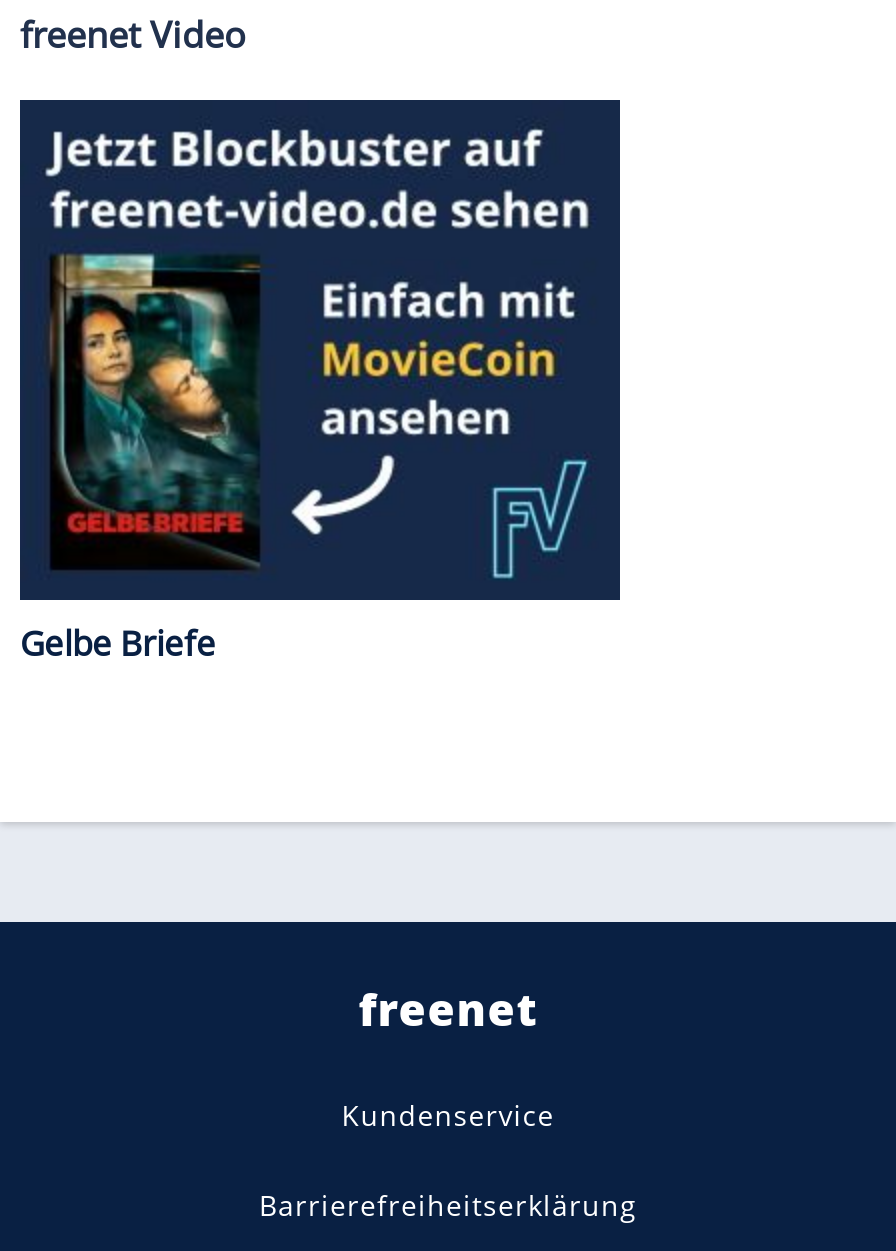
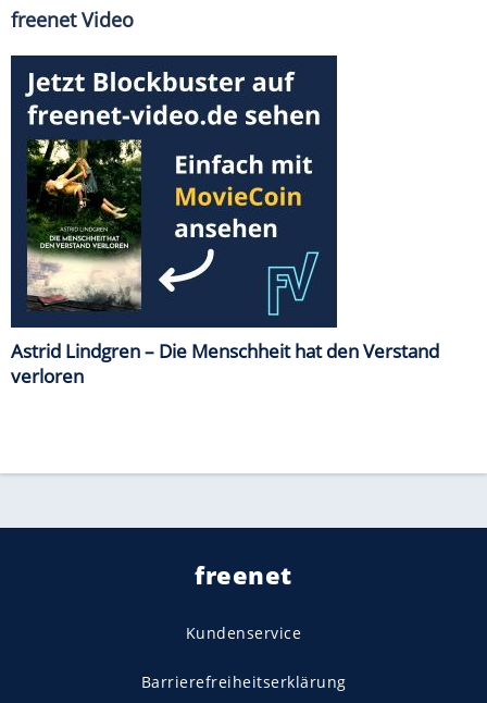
[20,252,260,665] [image] | Gelbe Briefe -> [11,138,439,388] [image] | Astrid Lindgren – Die Menschheit hat den Verstand | verloren

